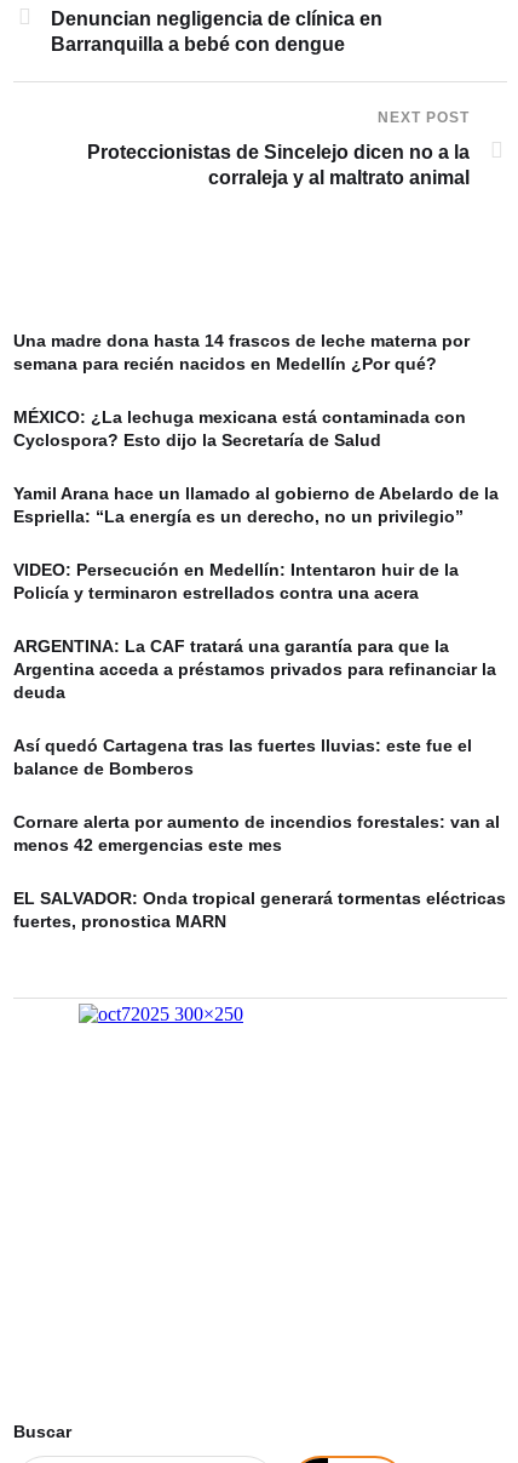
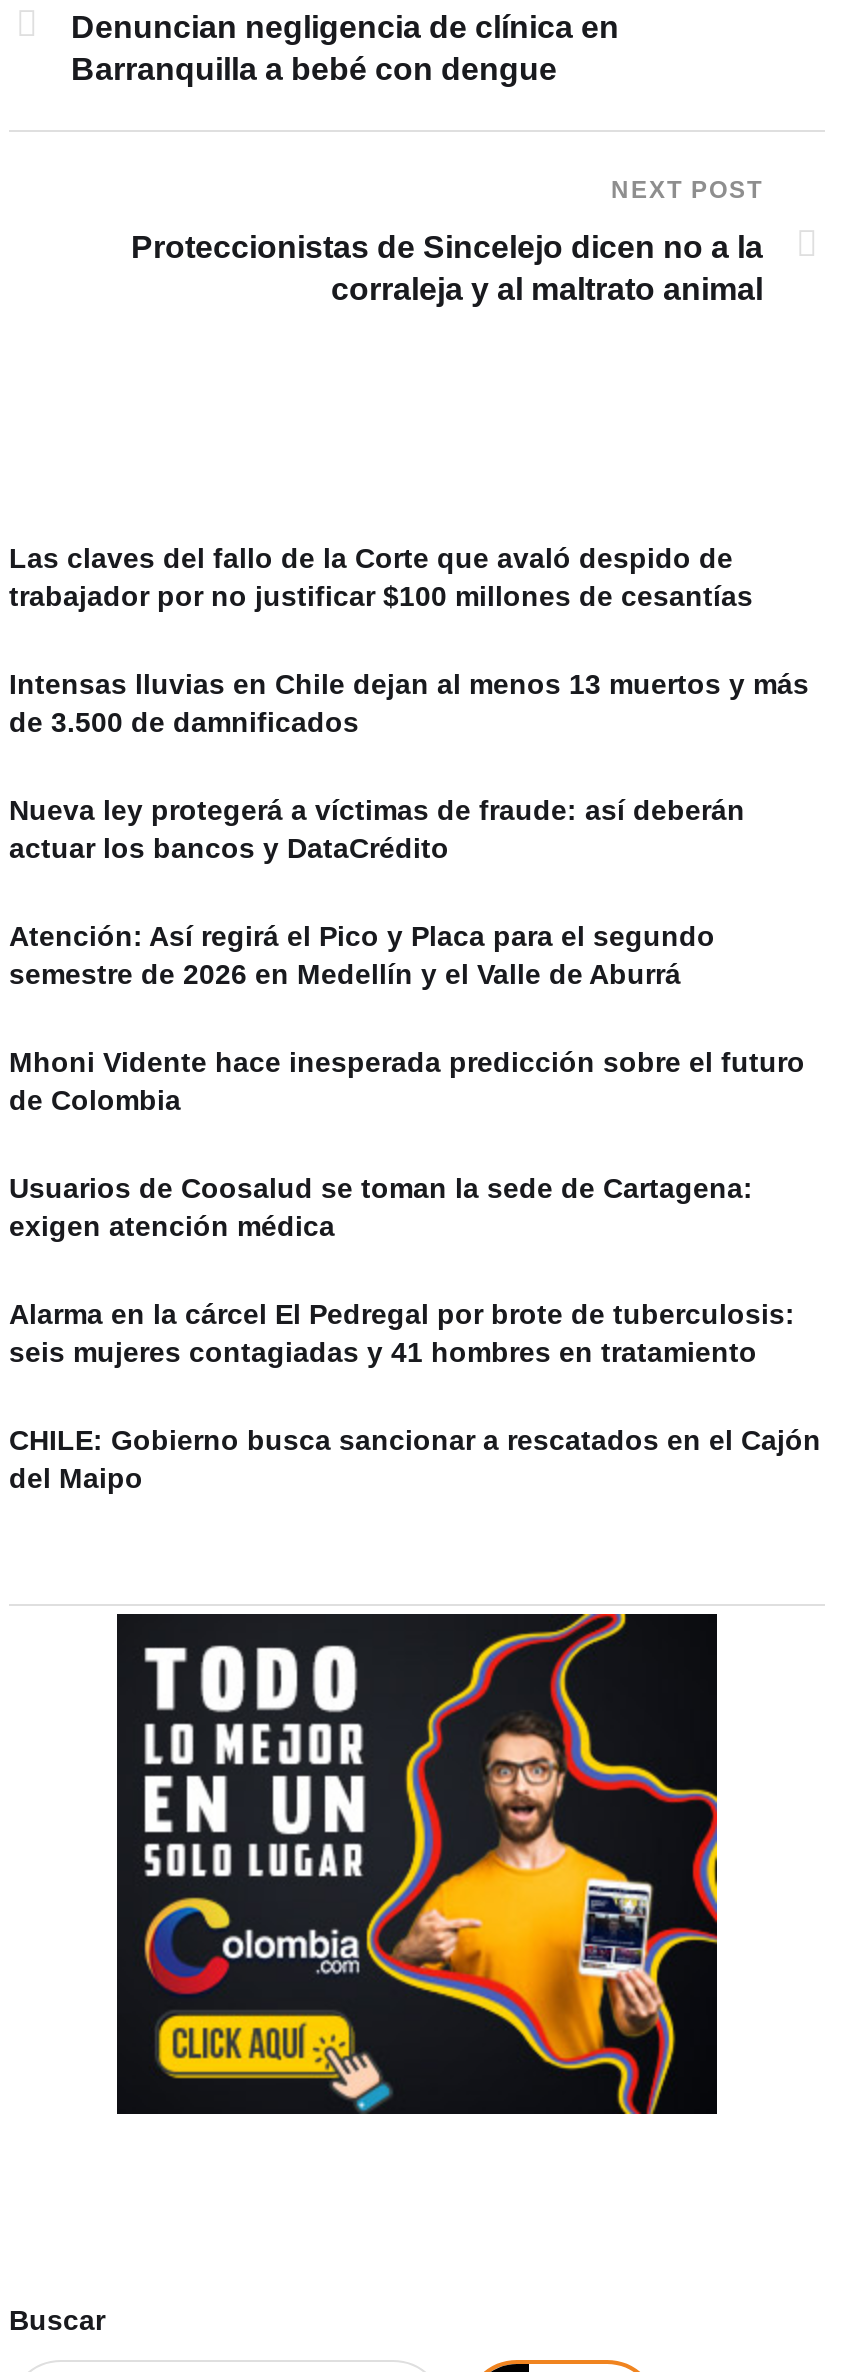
none -> [115,1612,719,2116] [image]
[13,331,470,373] Una madre dona hasta 14 frascos de leche materna por | semana para recién nacidos en Medellín ¿Por qué? -> [9,542,753,612] Las claves del fallo de la Corte que avaló despido de | trabajador por no justificar $100 millones de cesantías
[13,407,466,450] MÉXICO: ¿La lechuga mexicana está contaminada con | Cyclospora? Esto dijo la Secretaría de Salud -> [9,668,809,738] Intensas lluvias en Chile dejan al menos 13 muertos y más | de 3.500 de damnificados
[13,484,499,526] Yamil Arana hace un llamado al gobierno de Abelardo de la | Espriella: “La energía es un derecho, no un privilegio” -> [9,794,745,864] Nueva ley protegerá a víctimas de fraude: así deberán | actuar los bancos y DataCrédito
[13,560,459,602] VIDEO: Persecución en Medellín: Intentaron huir de la | Policía y terminaron estrellados contra una acera -> [9,920,715,990] Atención: Así regirá el Pico y Placa para el segundo | semestre de 2026 en Medellín y el Valle de Aburrá
[13,636,496,702] ARGENTINA: La CAF tratará una garantía para que la | Argentina acceda a préstamos privados para refinanciar la | deuda -> [9,1046,805,1116] Mhoni Vidente hace inesperada predicción sobre el futuro | de Colombia
[13,736,472,778] Así quedó Cartagena tras las fuertes lluvias: este fue el | balance de Bomberos -> [9,1172,753,1242] Usuarios de Coosalud se toman la sede de Cartagena: | exigen atención médica
[13,812,500,855] Cornare alerta por aumento de incendios forestales: van al | menos 42 emergencias este mes -> [9,1298,795,1368] Alarma en la cárcel El Pedregal por brote de tuberculosis: | seis mujeres contagiadas y 41 hombres en tratamiento
[13,888,506,931] EL SALVADOR: Onda tropical generará tormentas eléctricas | fuertes, pronostica MARN -> [9,1424,821,1494] CHILE: Gobierno busca sancionar a rescatados en el Cajón | del Maipo

